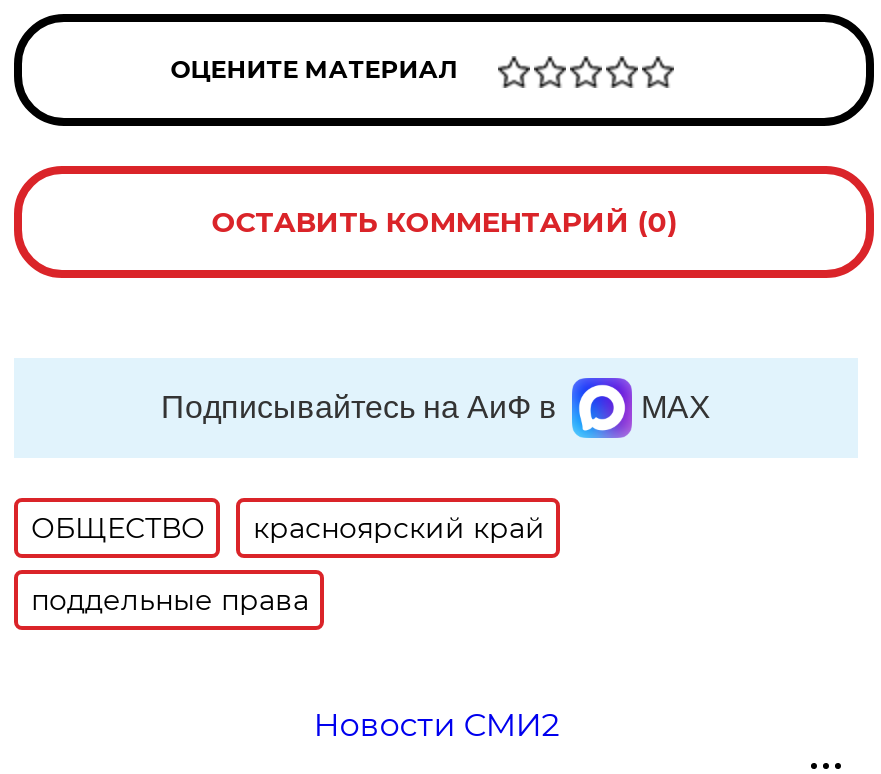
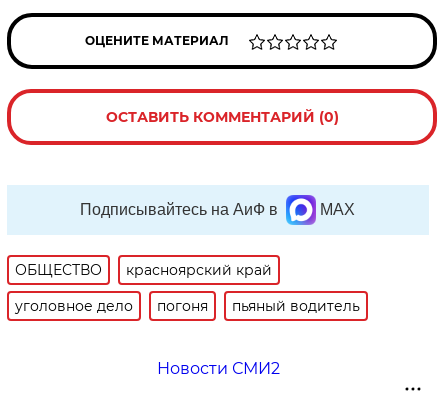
[31,583,309,619] поддельные права -> [15,297,360,315] уголовное дело | погоня | пьяный водитель

